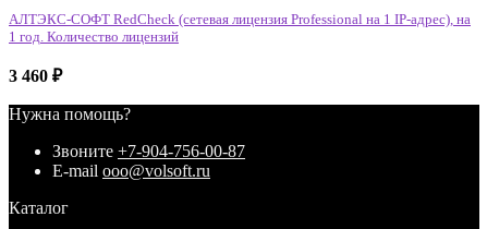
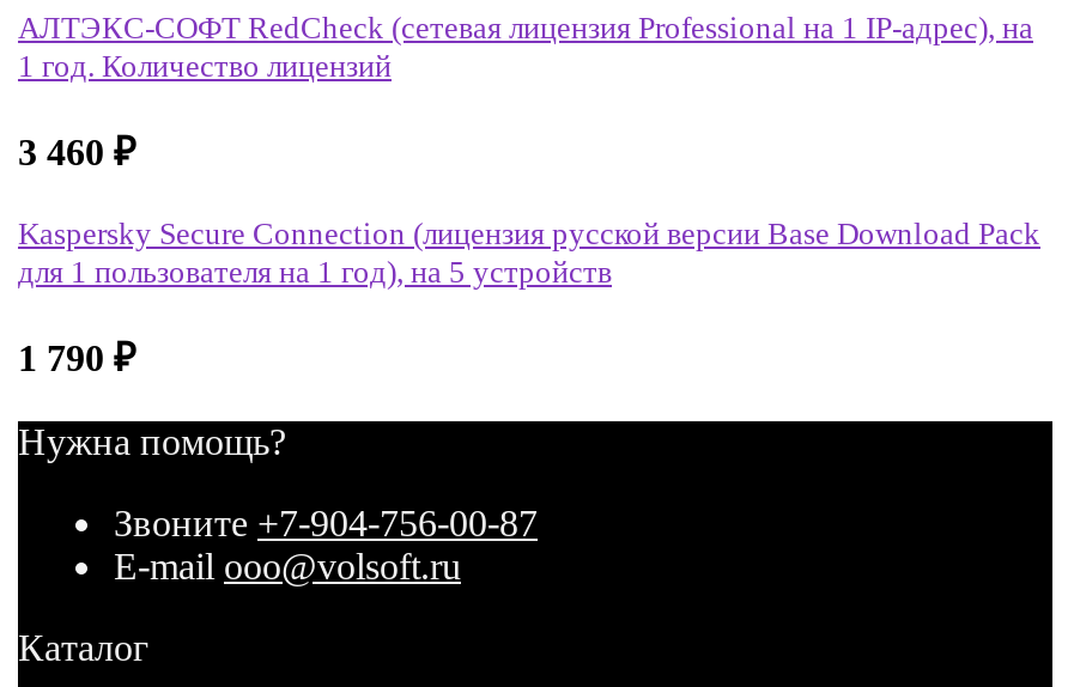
none -> [18,218,1040,378] Kaspersky Secure Connection (лицензия русской версии Base Download Pack | для 1 пользователя на 1 год), на 5 устройств | 1 790 ₽

